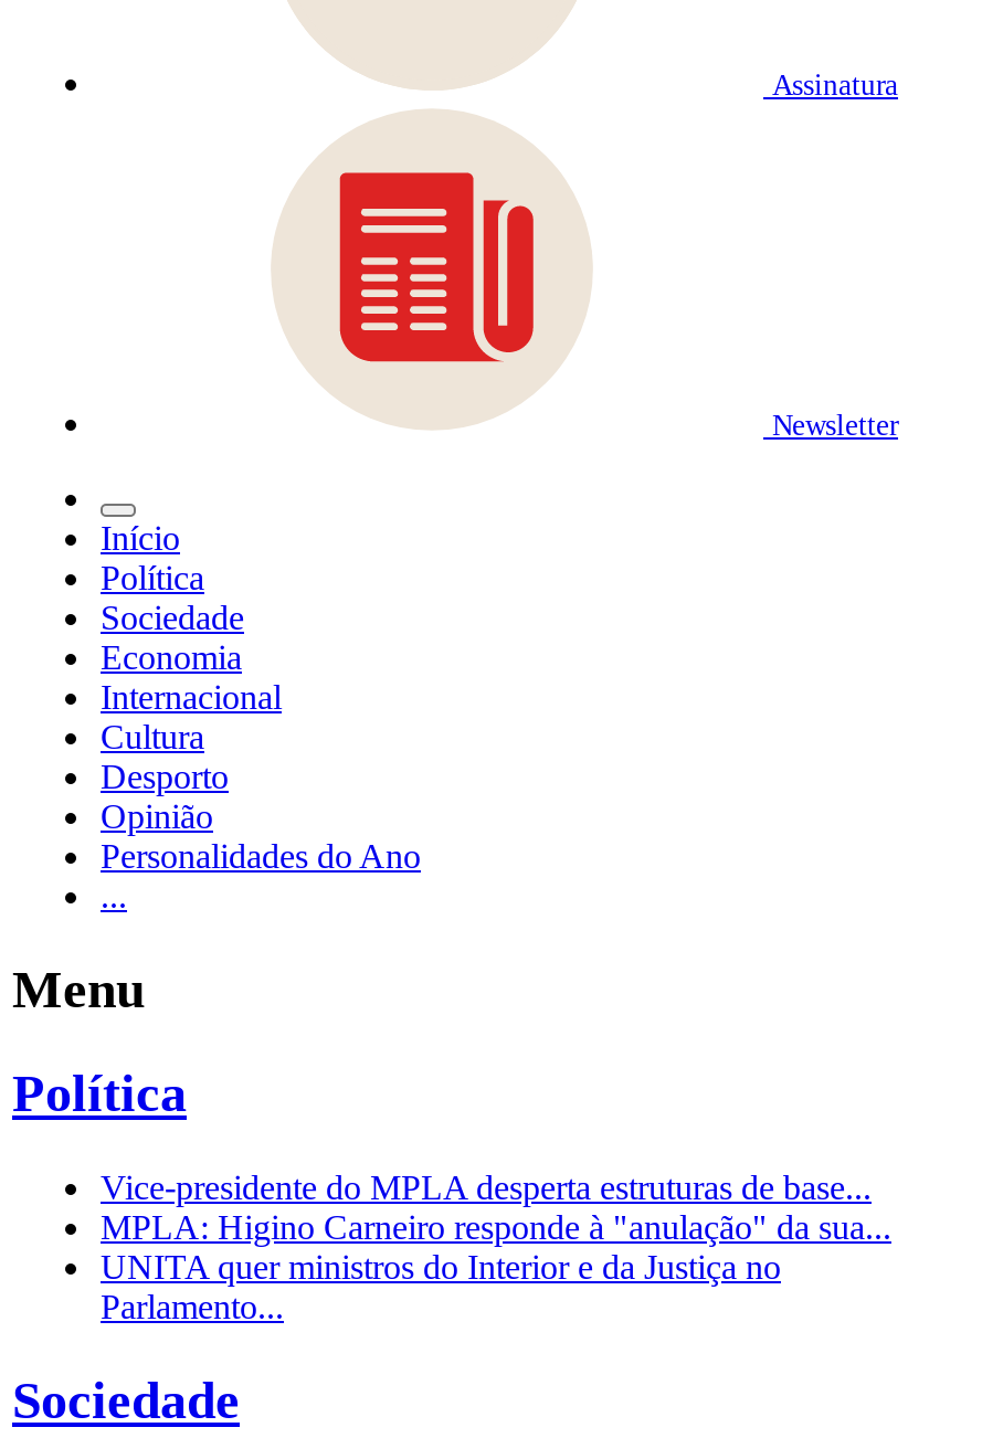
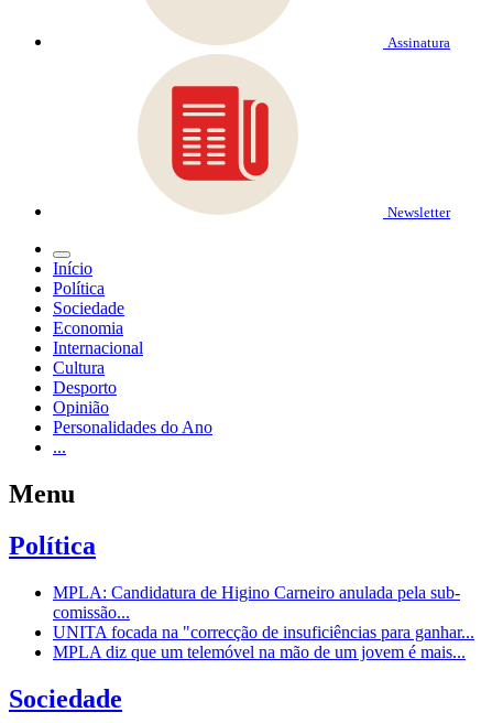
[101,1168,891,1325] Vice-presidente do MPLA desperta estruturas de base... | MPLA: Higino Carneiro responde à "anulação" da sua... | UNITA quer ministros do Interior e da Justiça no | Parlamento... -> [53,583,474,661] MPLA: Candidatura de Higino Carneiro anulada pela sub- | comissão... | UNITA focada na "correcção de insuficiências para ganhar... | MPLA diz que um telemóvel na mão de um jovem é mais...

